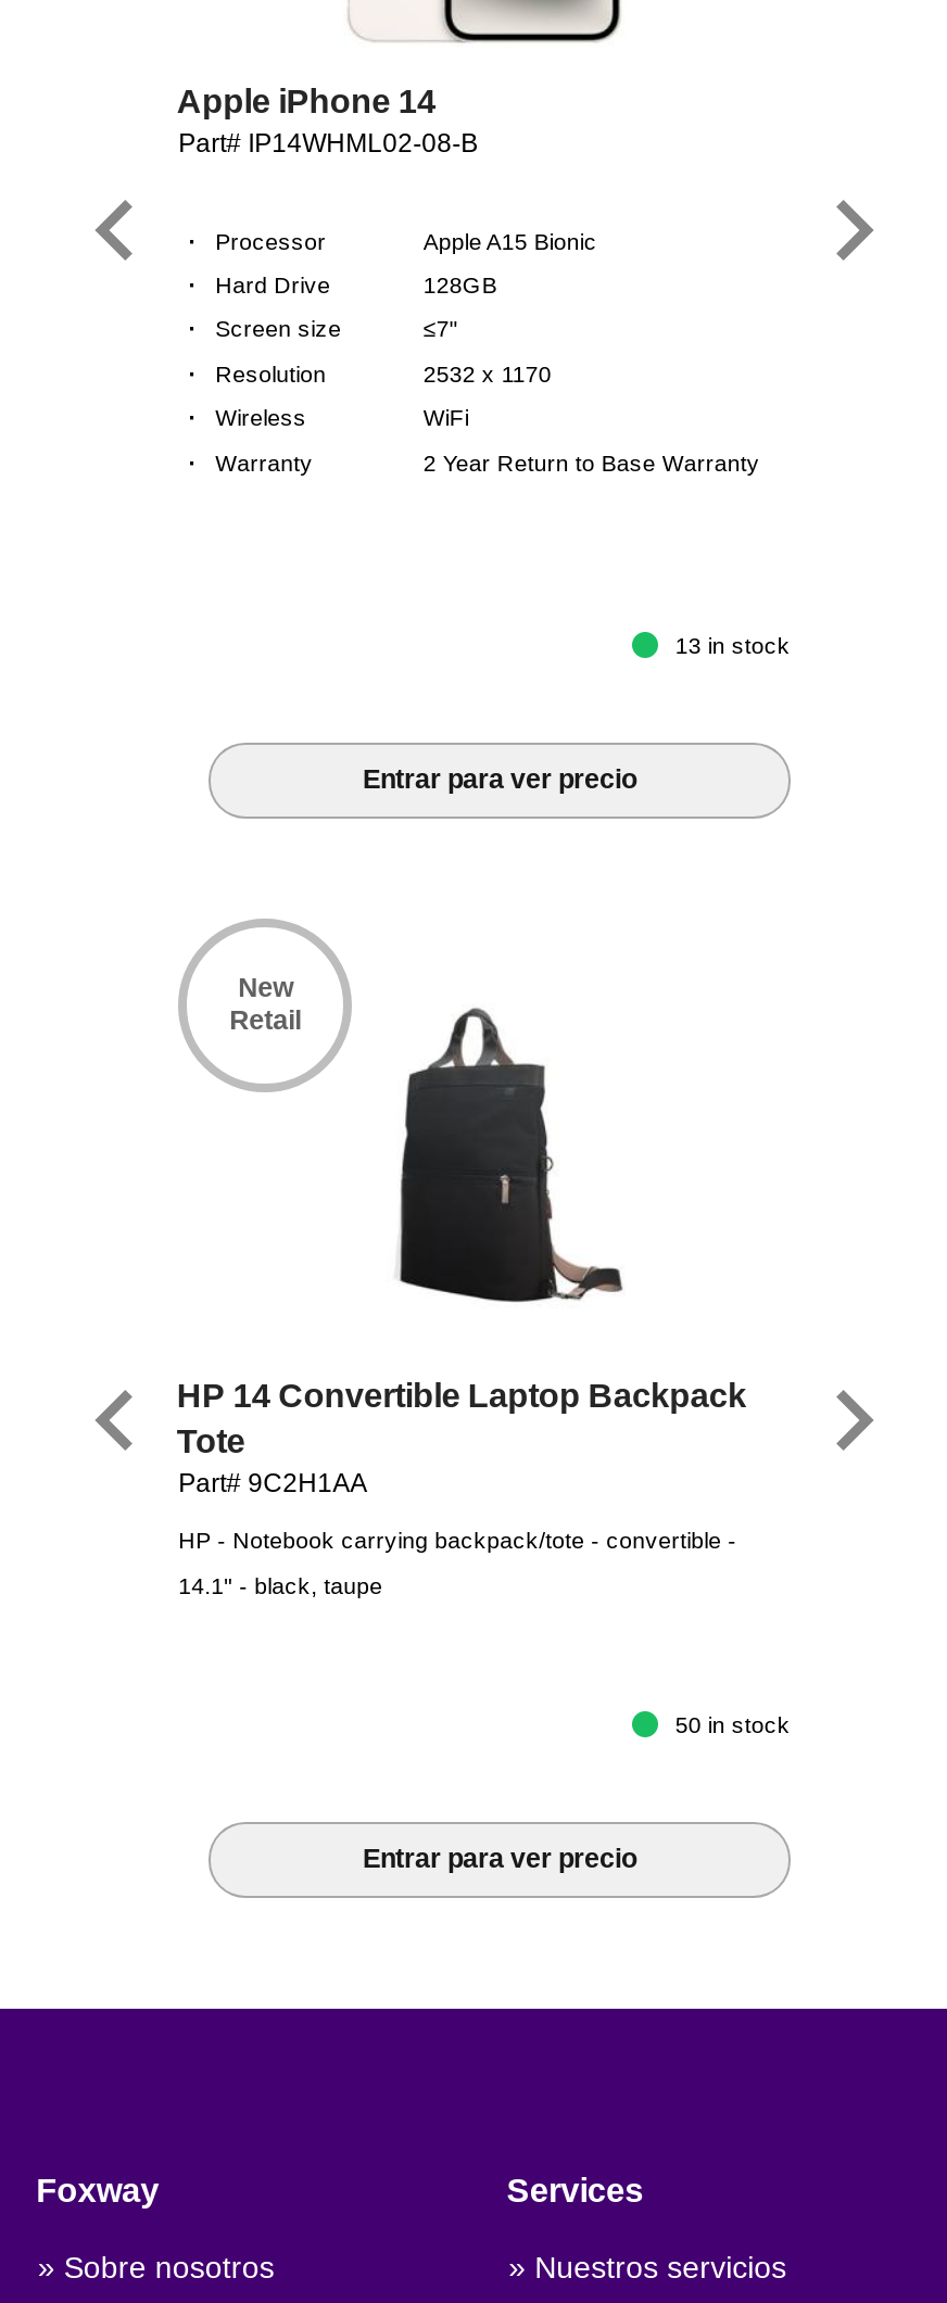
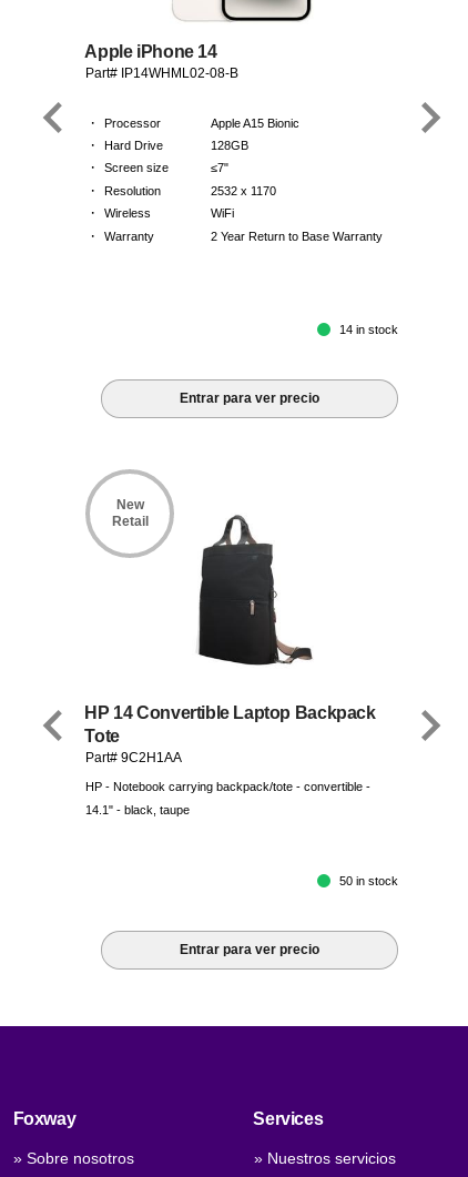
[675,631,790,657] 13 in stock -> [339,322,398,336] 14 in stock

